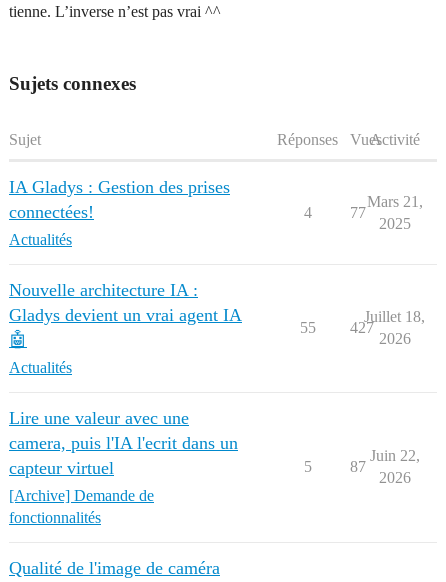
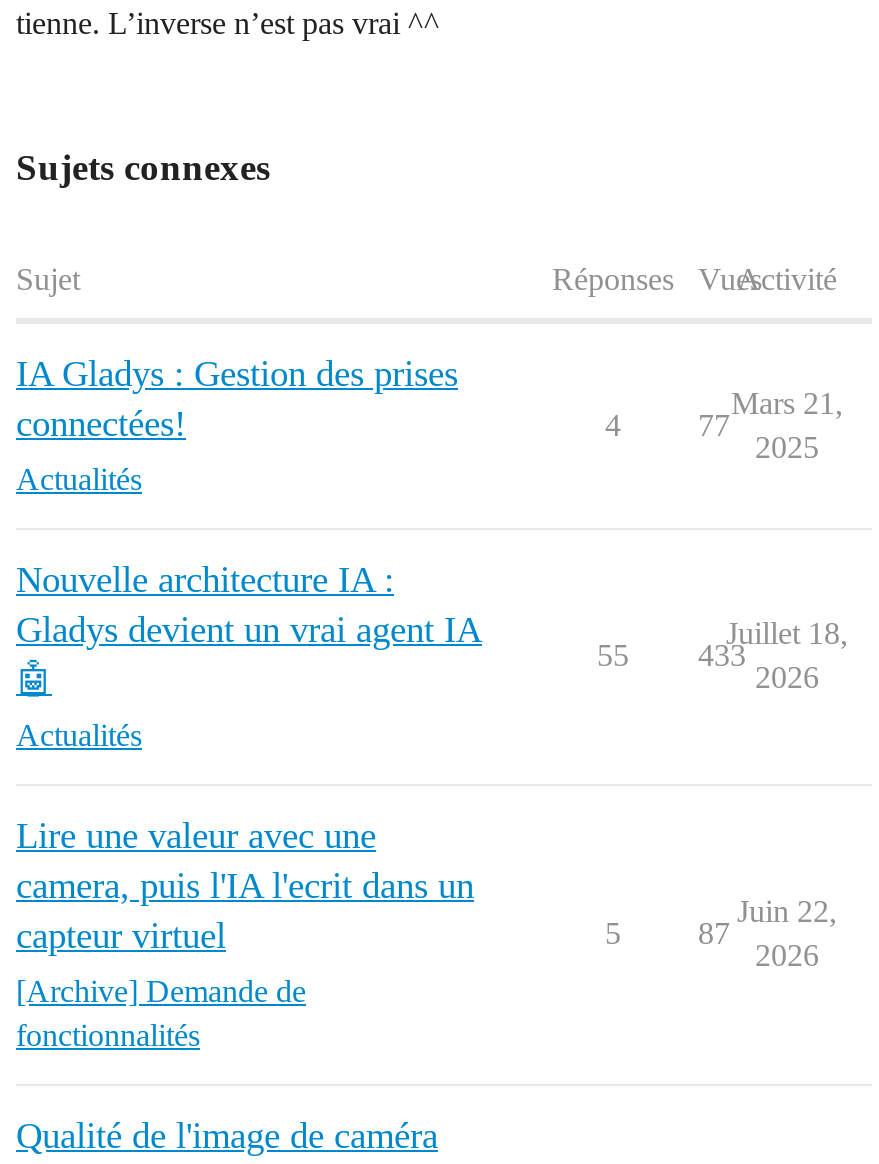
[350,319,374,336] 427 -> [698,639,746,673] 433

